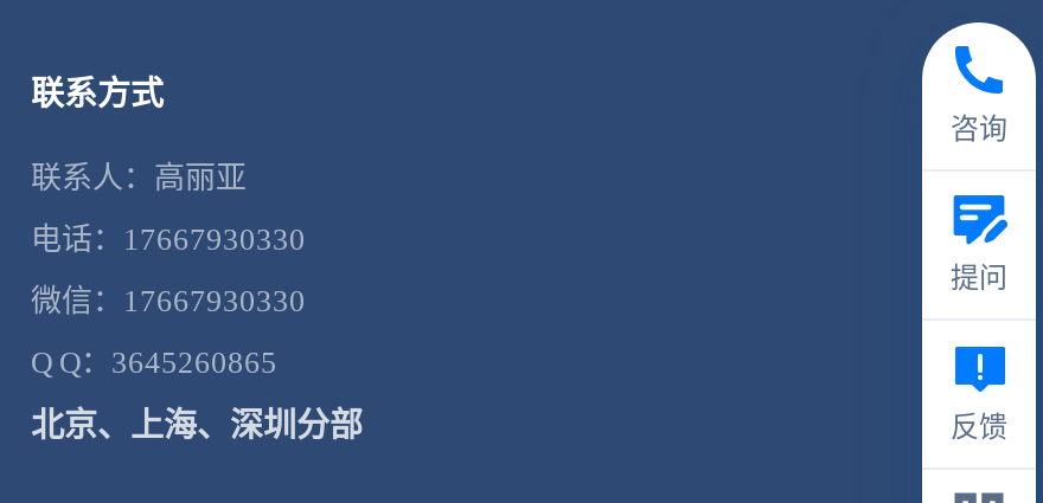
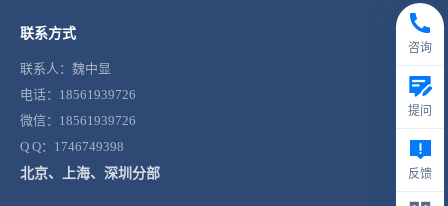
[31,160,247,195] 联系人：高丽亚 -> [20,61,111,76] 联系人：魏中显
[31,221,306,257] 电话：17667930330 -> [20,87,136,102] 电话：18561939726
[31,283,306,318] 微信：17667930330 -> [20,113,136,128] 微信：18561939726
[31,344,277,380] Q Q：3645260865 -> [20,139,124,154] Q Q：1746749398

